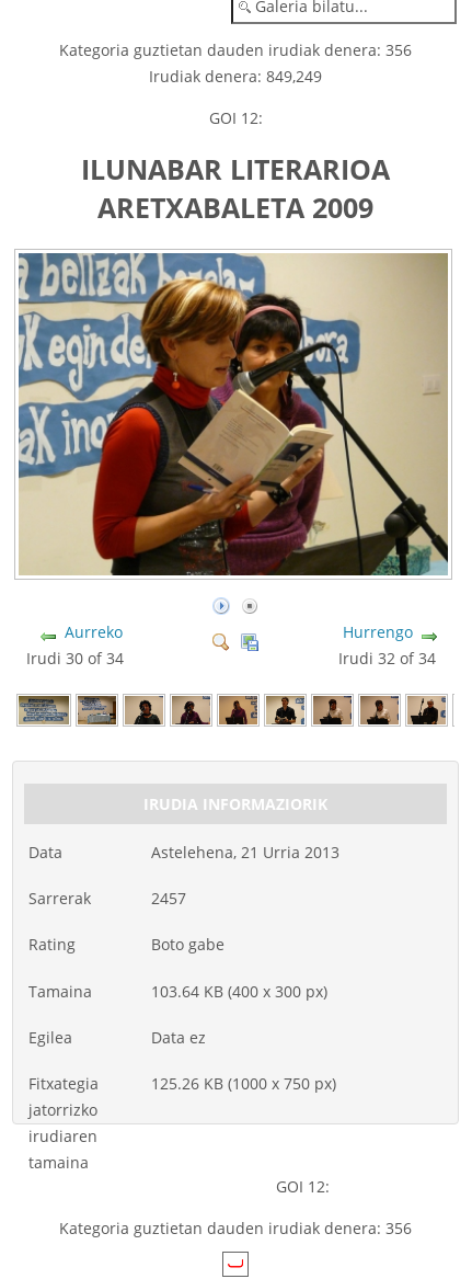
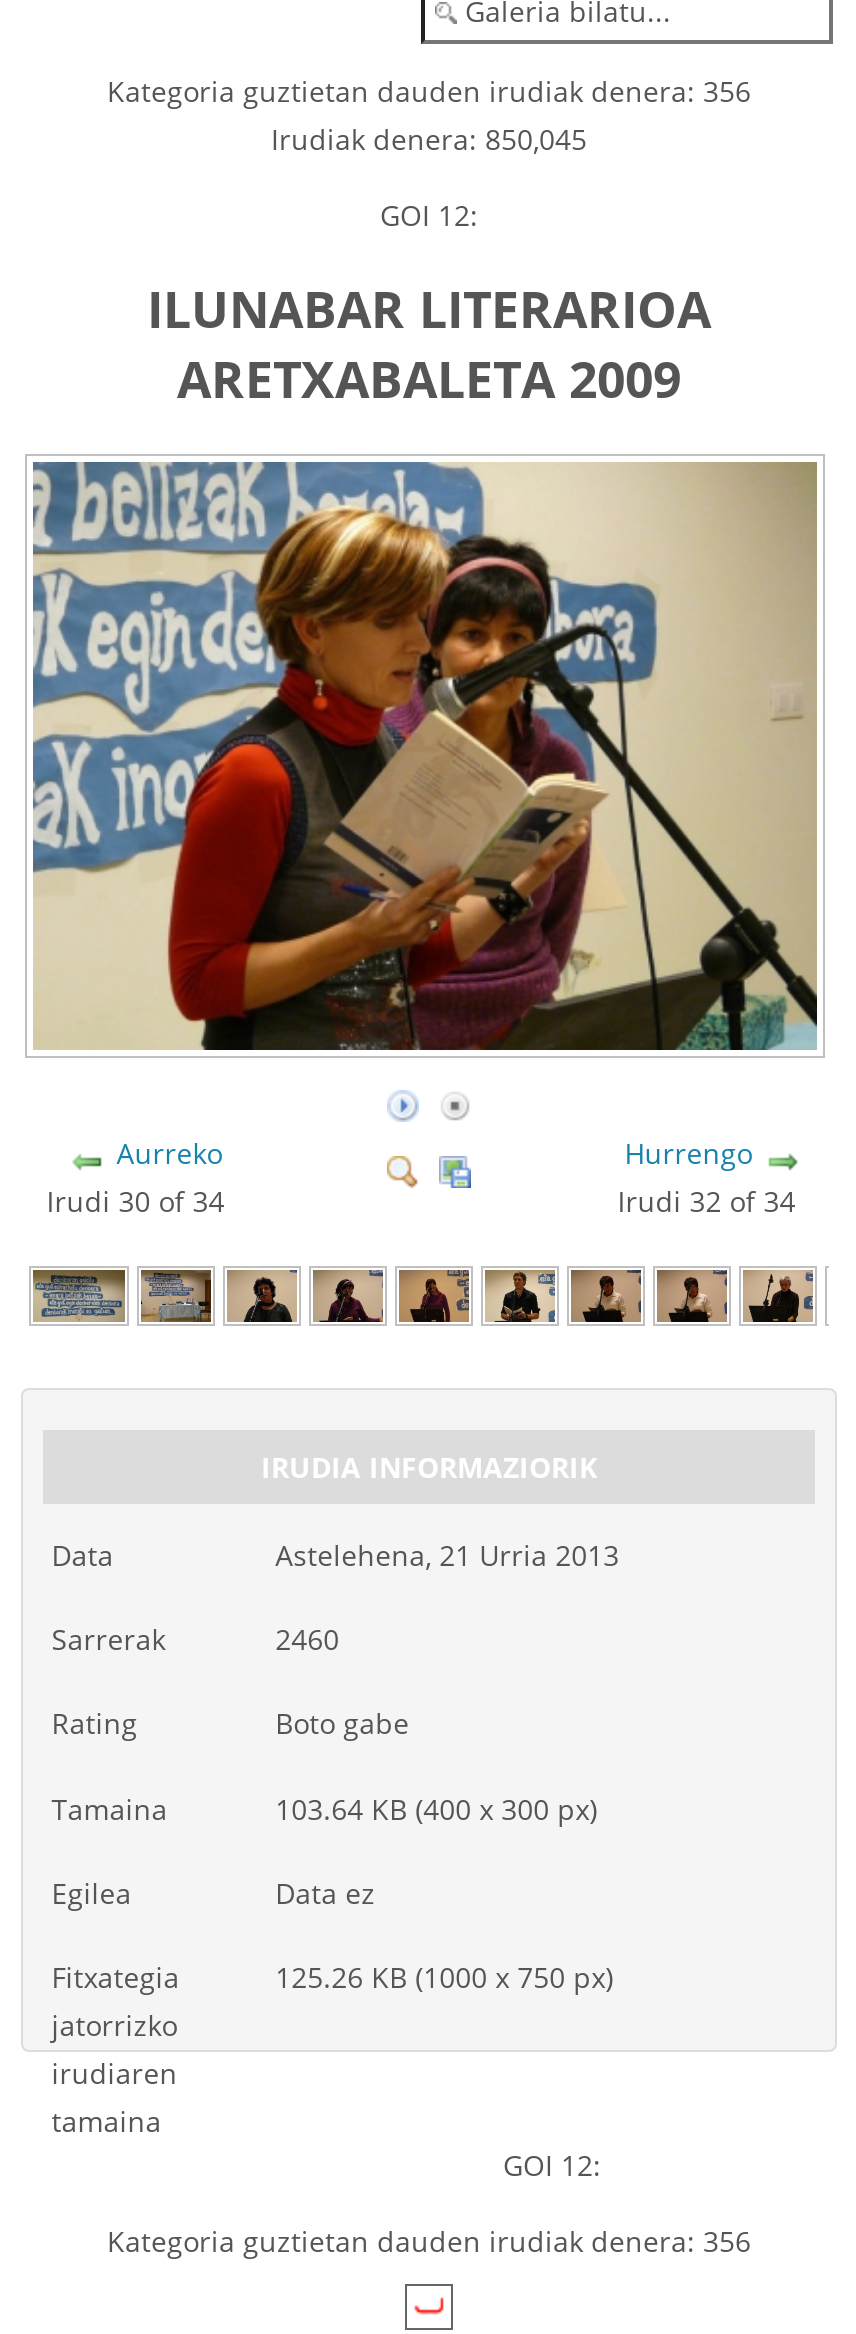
[149,65,322,86] Irudiak denera: 849,249 -> [271,119,587,157] Irudiak denera: 850,045
[151,888,186,909] 2457 -> [275,1621,339,1659] 2460

